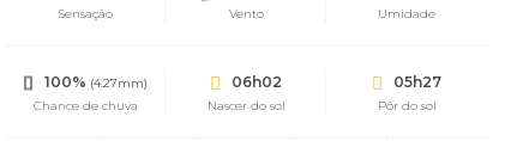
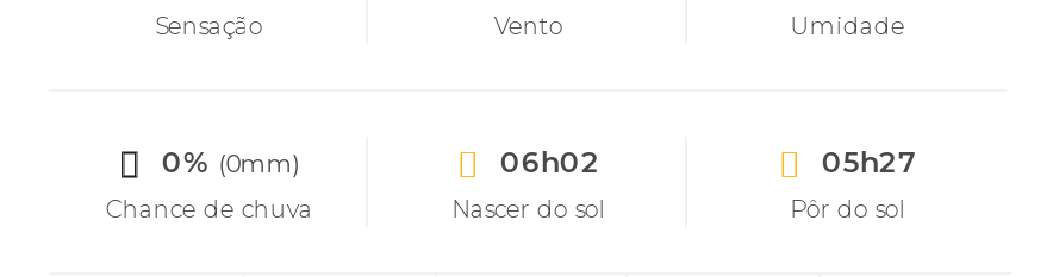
[45,73,148,91] 100% (4.27mm) -> [162,144,300,180] 0% (0mm)

